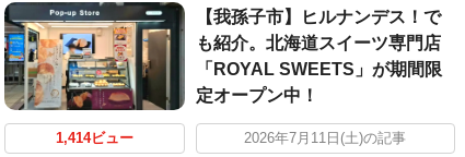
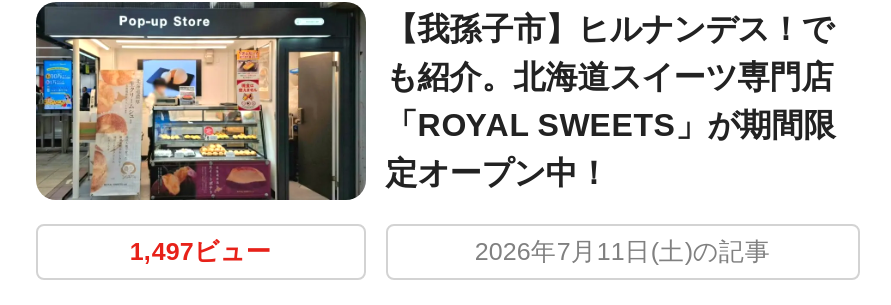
[56,131,133,146] 1,414ビュー -> [130,238,272,266] 1,497ビュー

